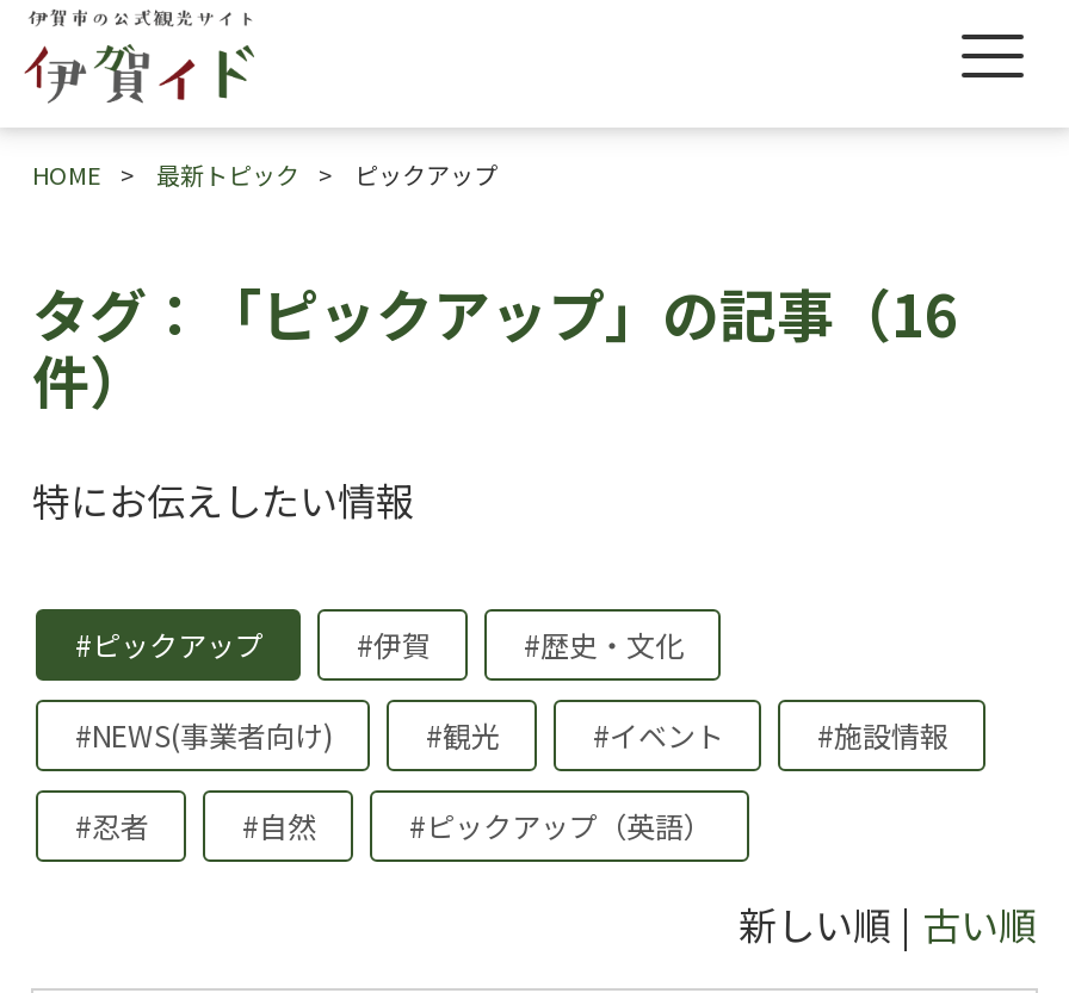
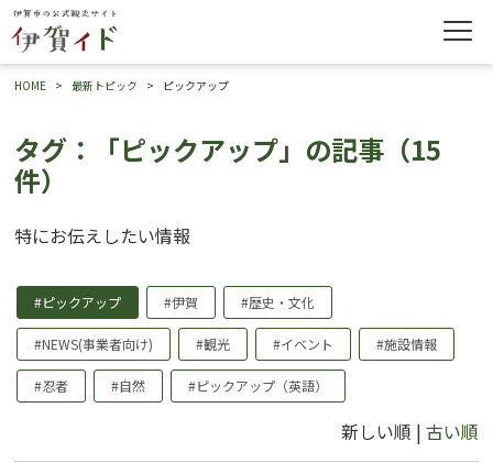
[32,271,958,354] タグ：「ピックアップ」の記事（16 -> [15,130,442,168] タグ：「ピックアップ」の記事（15

